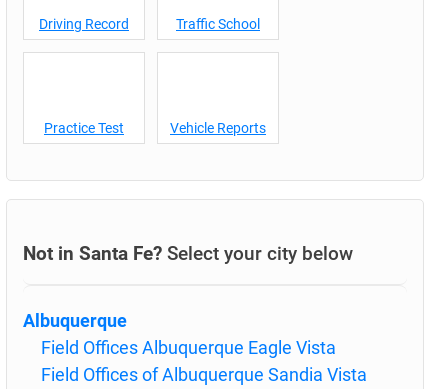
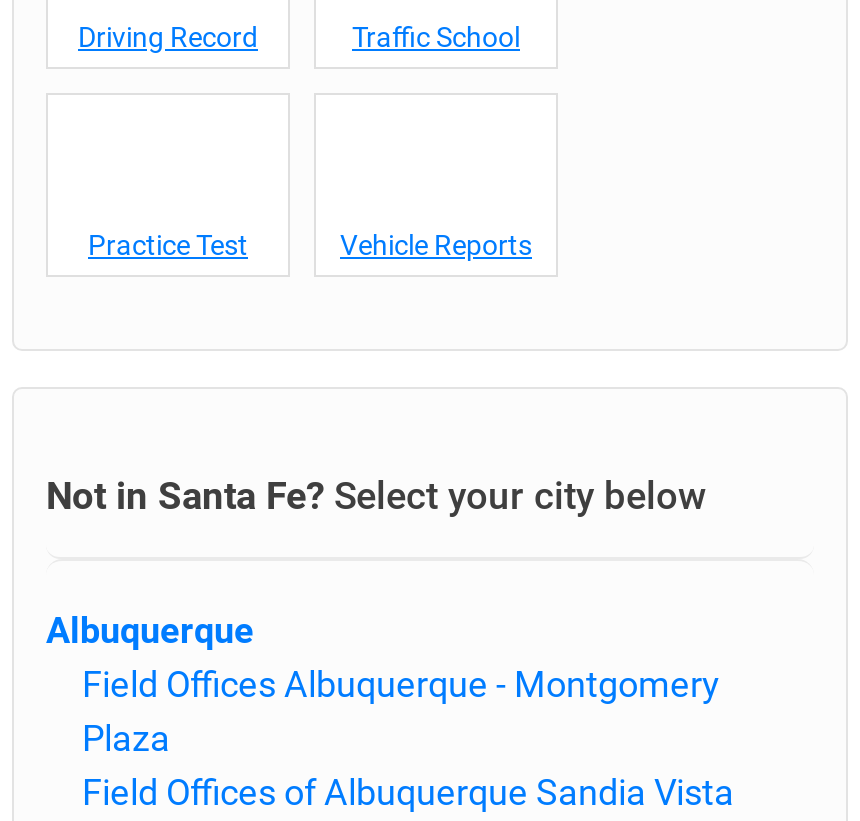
[41,337,336,358] Field Offices Albuquerque Eagle Vista -> [82,663,720,759] Field Offices Albuquerque - Montgomery | Plaza

